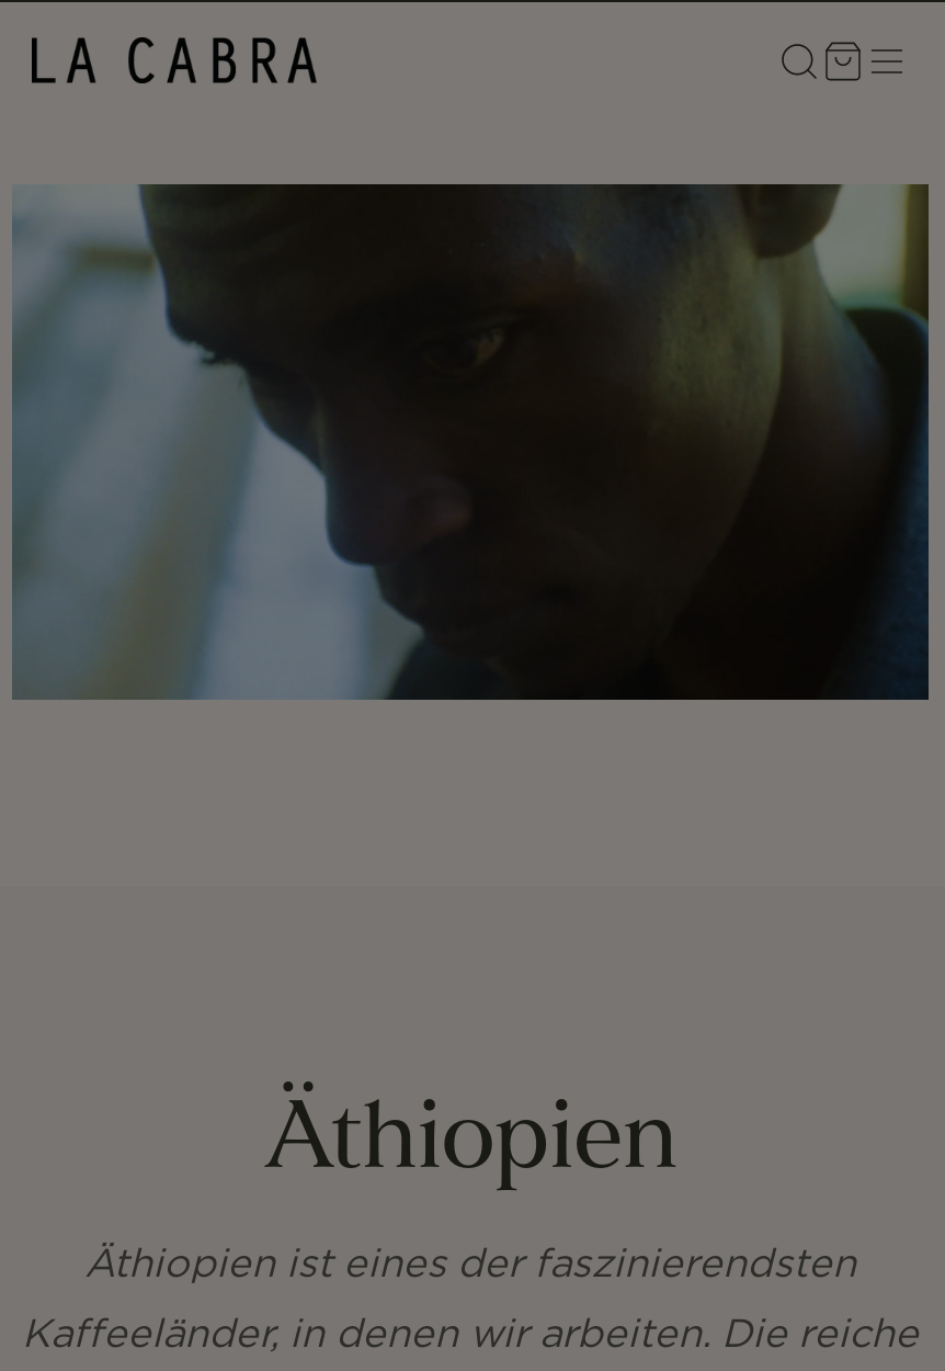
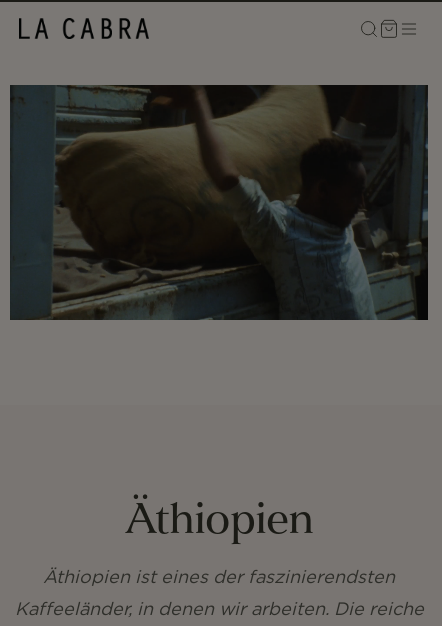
[12,182,931,702] [image] -> [9,84,429,321] [image]

